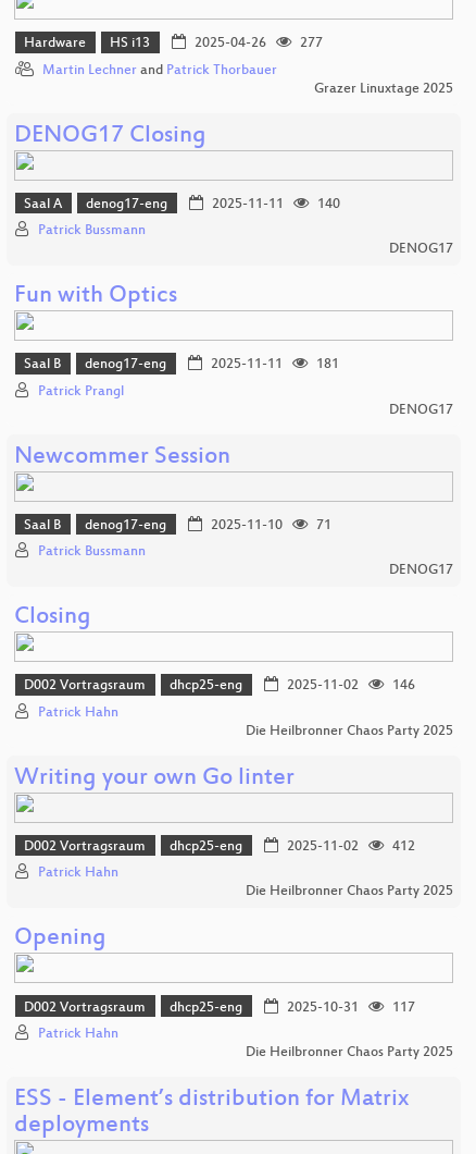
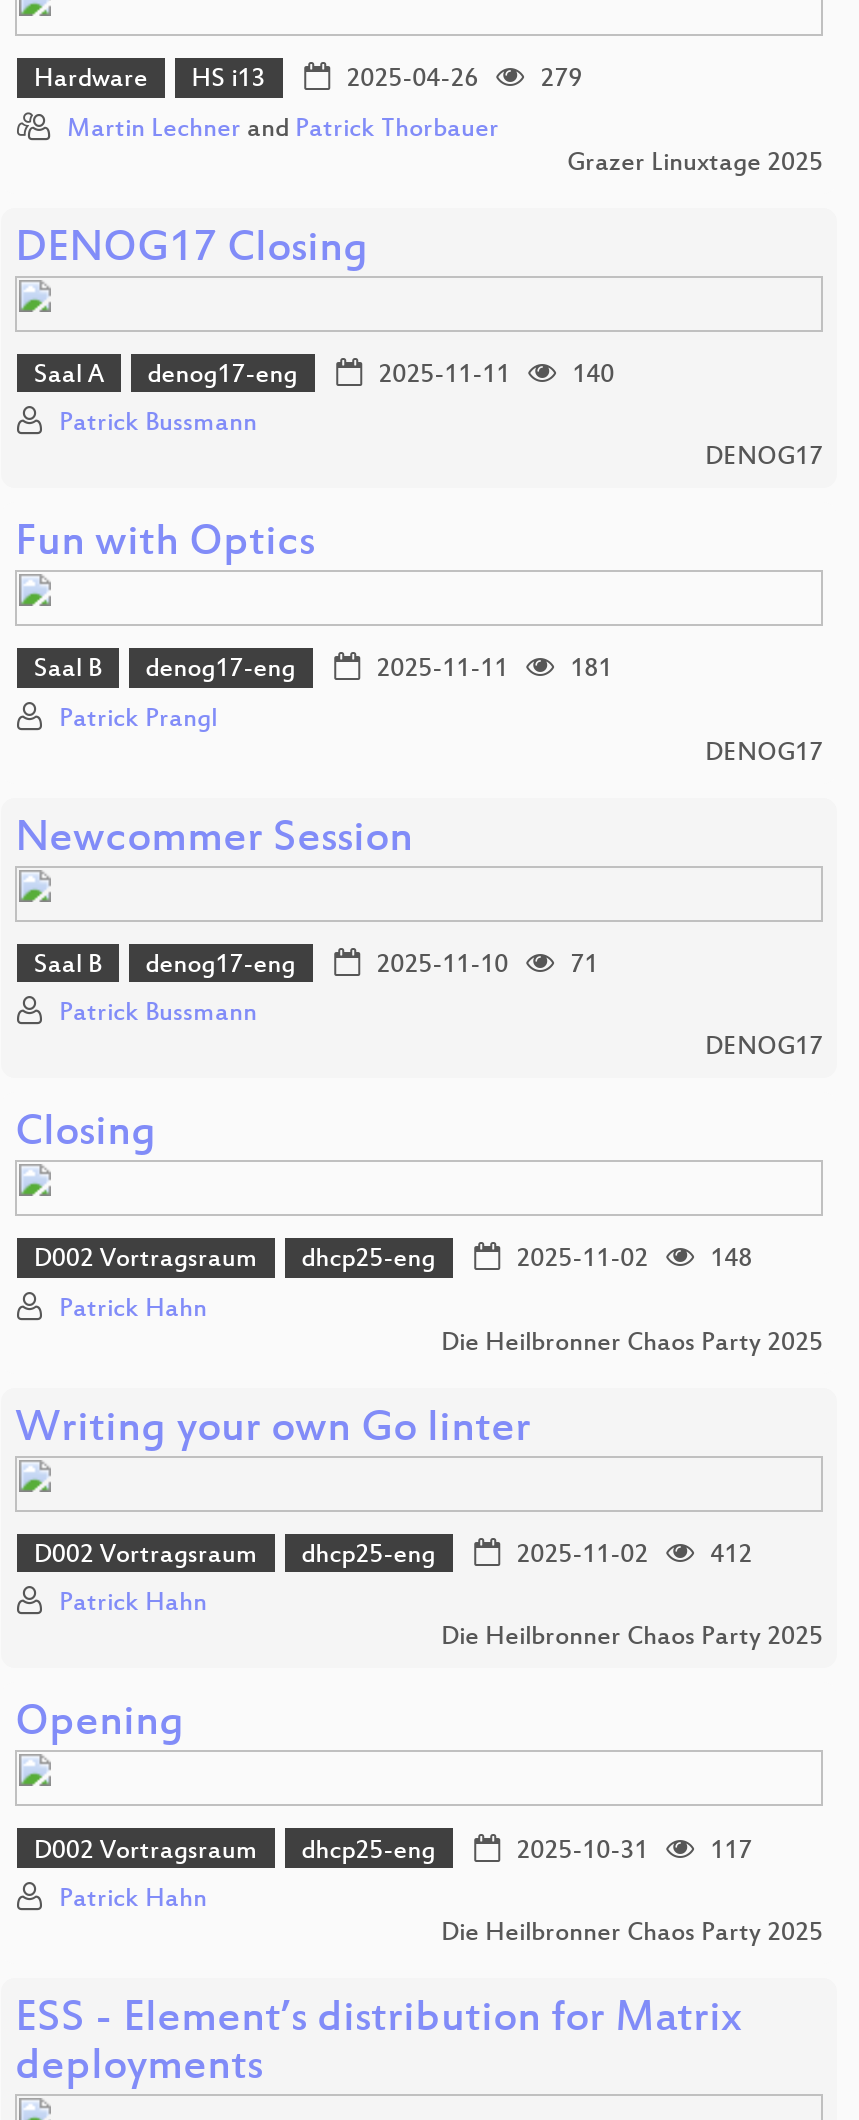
[296,36,322,51] 277 -> [534,66,582,94] 279
[283,679,415,694] 2025-11-02 146 -> [510,1247,752,1275] 2025-11-02 148

